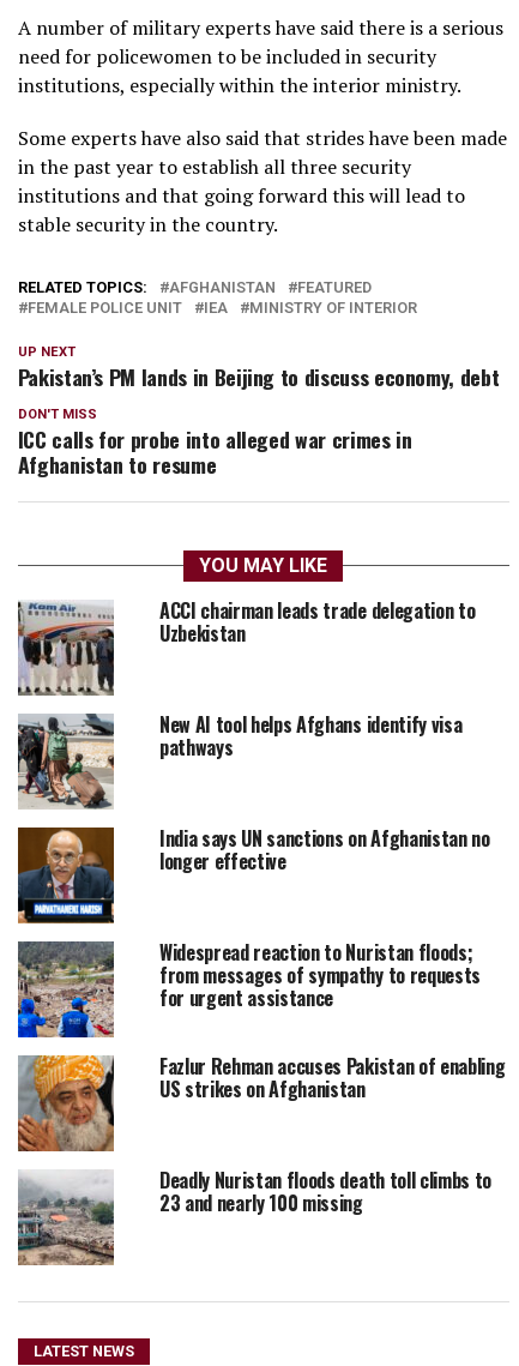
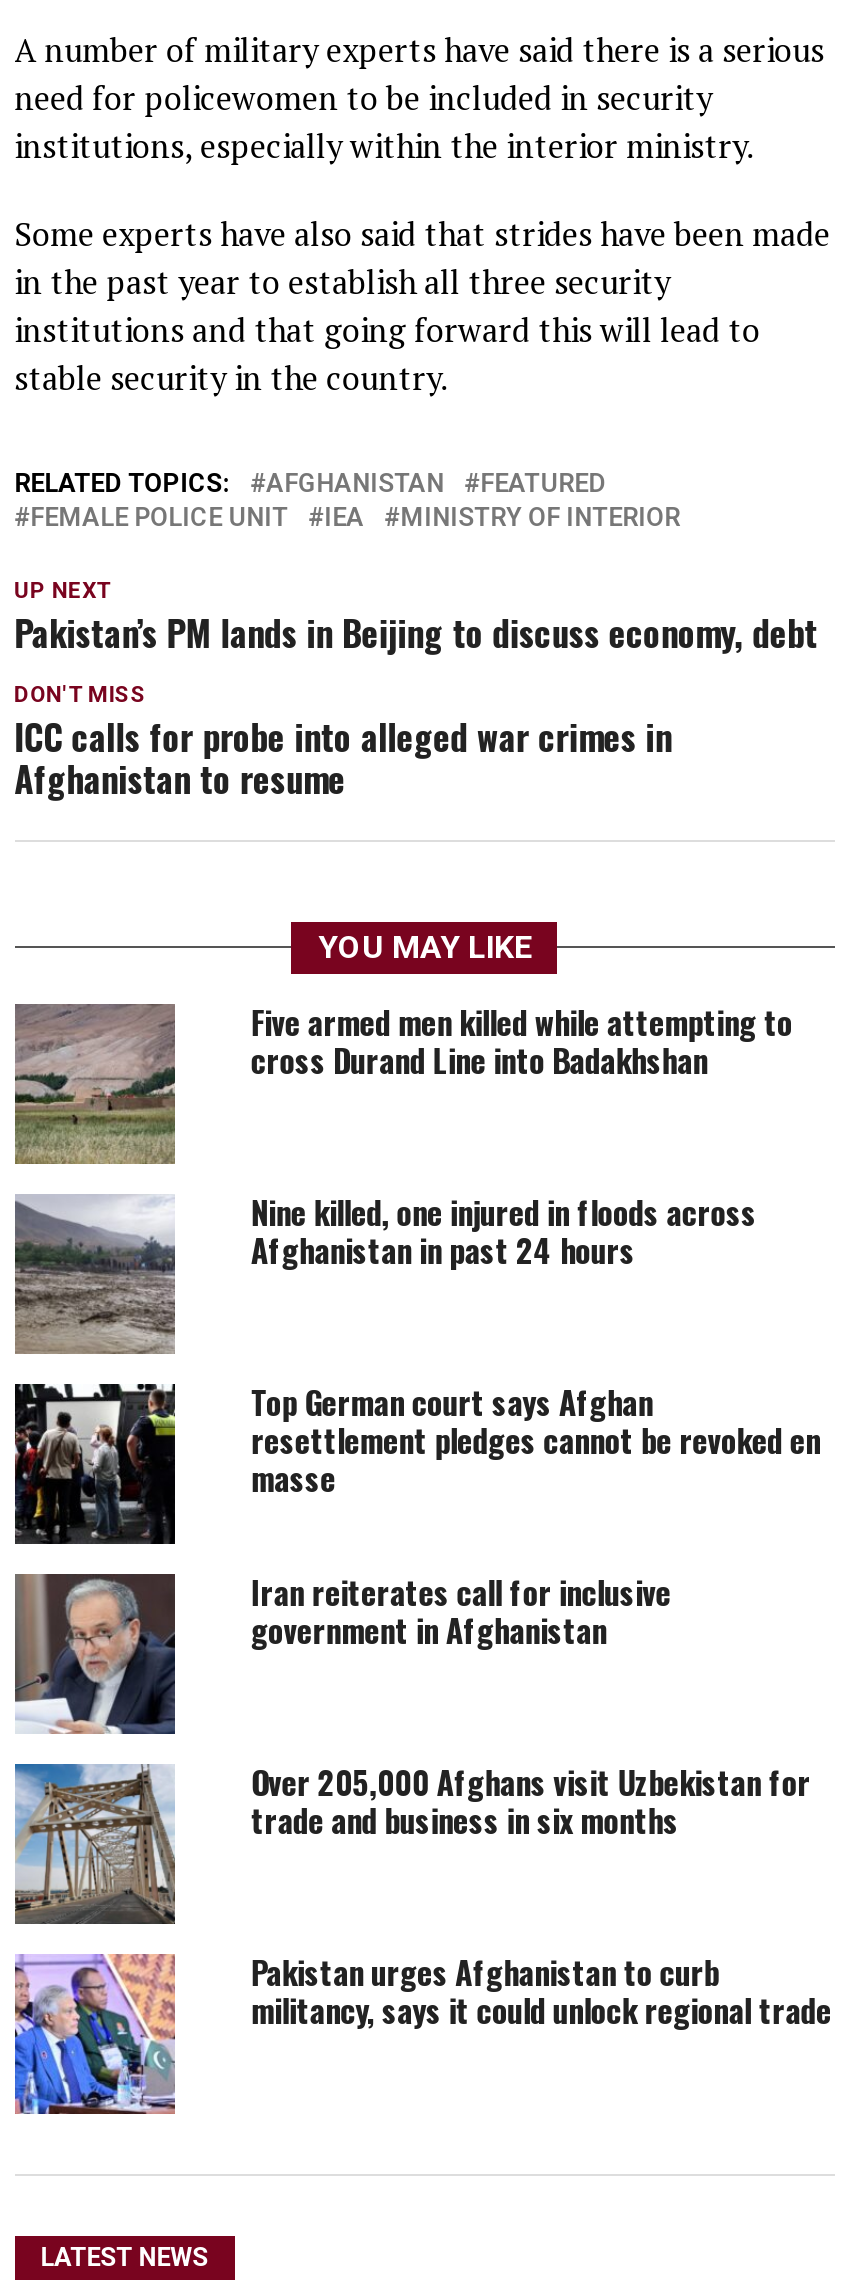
[17,596,475,696] [image] | ACCI chairman leads trade delegation to | Uzbekistan -> [13,998,793,1164] [image] | Five armed men killed while attempting to | cross Durand Line into Badakhshan
[17,710,462,808] [image] | New AI tool helps Afghans identify visa | pathways -> [15,1188,757,1354] [image] | Nine killed, one injured in floods across | Afghanistan in past 24 hours
[17,824,490,925] [image] | India says UN sanctions on Afghanistan no | longer effective -> [13,1378,821,1546] [image] | Top German court says Afghan | resettlement pledges cannot be revoked en | masse
[17,938,481,1039] [image] | Widespread reaction to Nuristan floods; | from messages of sympathy to requests | for urgent assistance -> [13,1568,671,1736] [image] | Iran reiterates call for inclusive | government in Afghanistan
[17,1052,505,1153] [image] | Fazlur Rehman accuses Pakistan of enabling | US strikes on Afghanistan -> [15,1758,811,1926] [image] | Over 205,000 Afghans visit Uzbekistan for | trade and business in six months
[17,1165,492,1266] [image] | Deadly Nuristan floods death toll climbs to | 23 and nearly 100 missing -> [13,1948,831,2116] [image] | Pakistan urges Afghanistan to curb | militancy, says it could unlock regional trade

